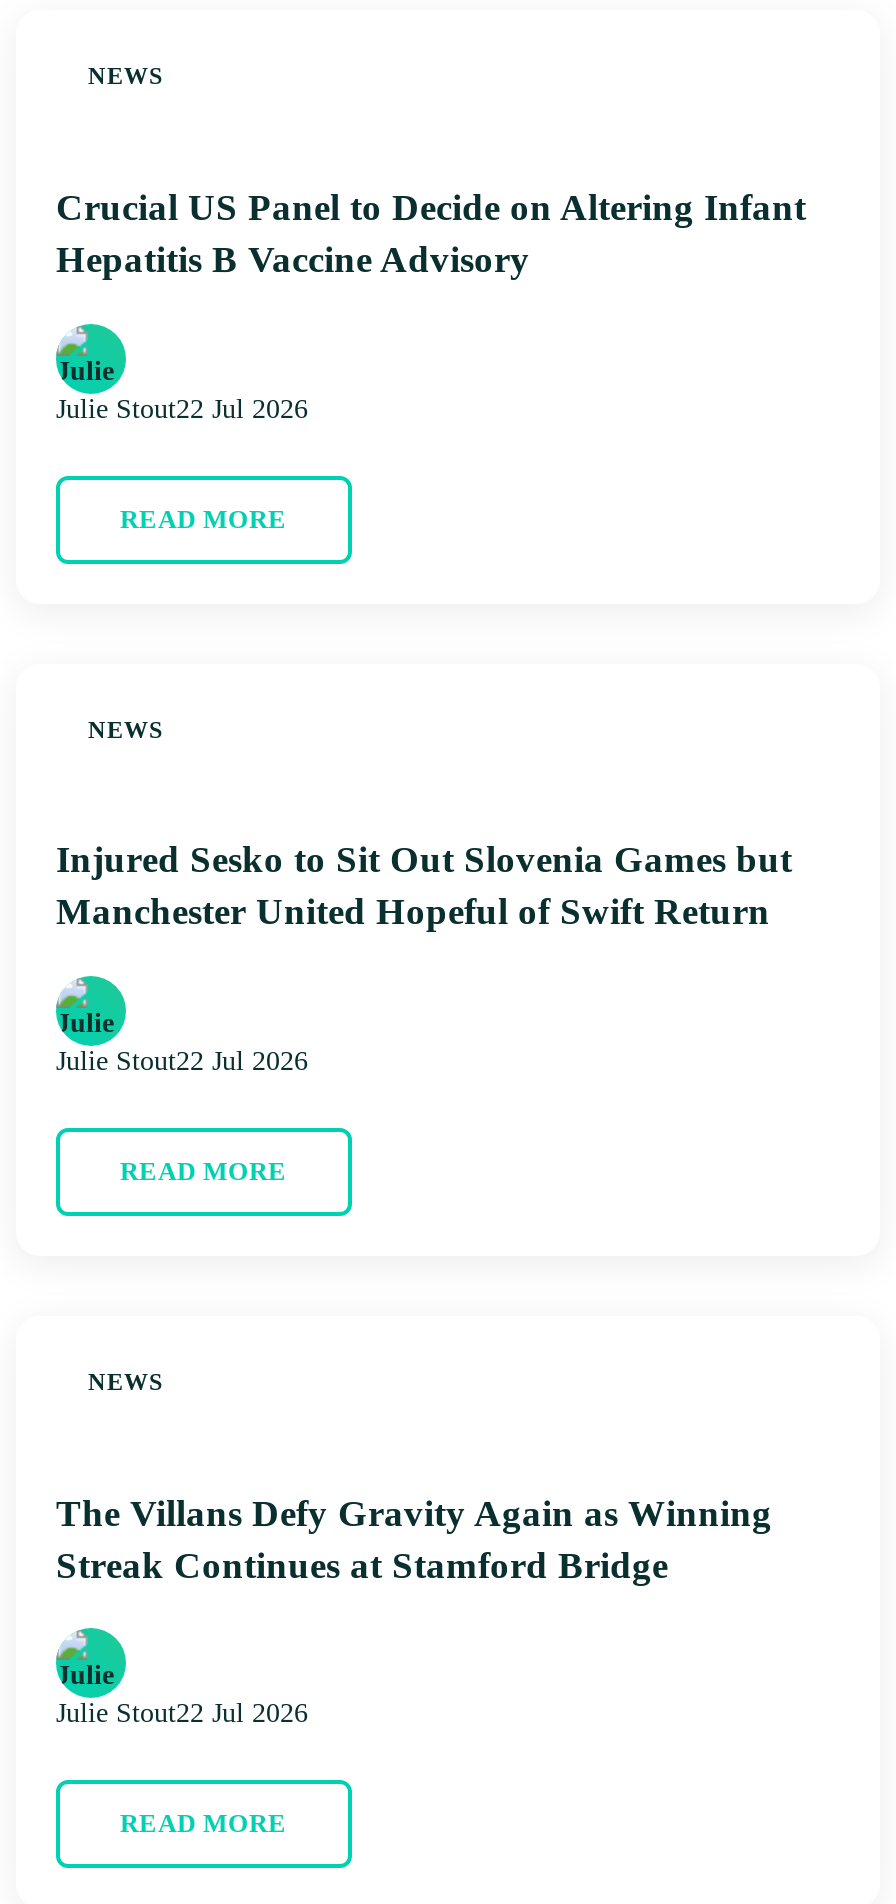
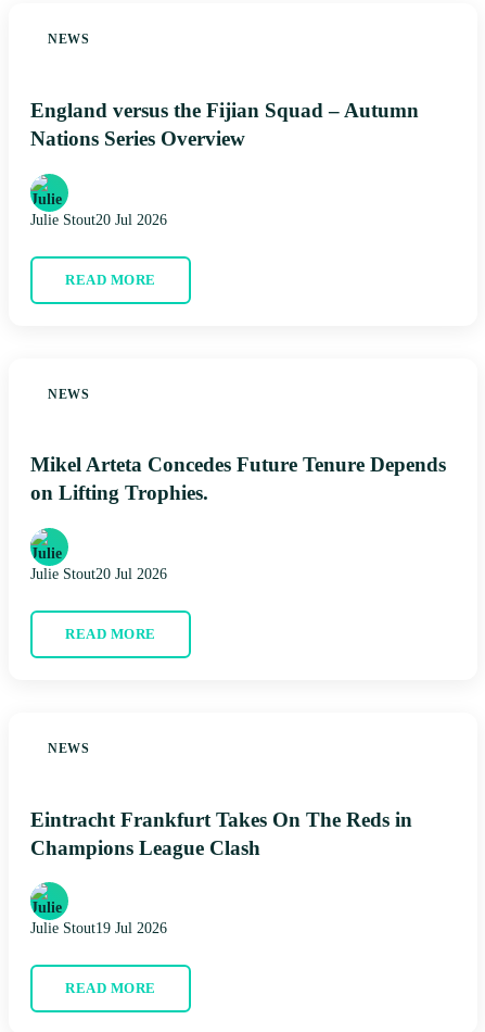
[56,186,806,280] Crucial US Panel to Decide on Altering Infant | Hepatitis B Vaccine Advisory -> [30,99,419,150] England versus the Fijian Squad – Autumn | Nations Series Overview
[56,393,308,423] Julie Stout22 Jul 2026 -> [30,211,167,228] Julie Stout20 Jul 2026
[56,838,792,932] Injured Sesko to Sit Out Slovenia Games but | Manchester United Hopeful of Swift Return -> [30,453,446,504] Mikel Arteta Concedes Future Tenure Depends | on Lifting Trophies.
[56,1046,308,1076] Julie Stout22 Jul 2026 -> [30,566,167,582] Julie Stout20 Jul 2026
[56,1491,772,1585] The Villans Defy Gravity Again as Winning | Streak Continues at Stamford Bridge -> [30,808,412,859] Eintracht Frankfurt Takes On The Reds in | Champions League Clash
[56,1699,308,1729] Julie Stout22 Jul 2026 -> [30,921,167,937] Julie Stout19 Jul 2026

